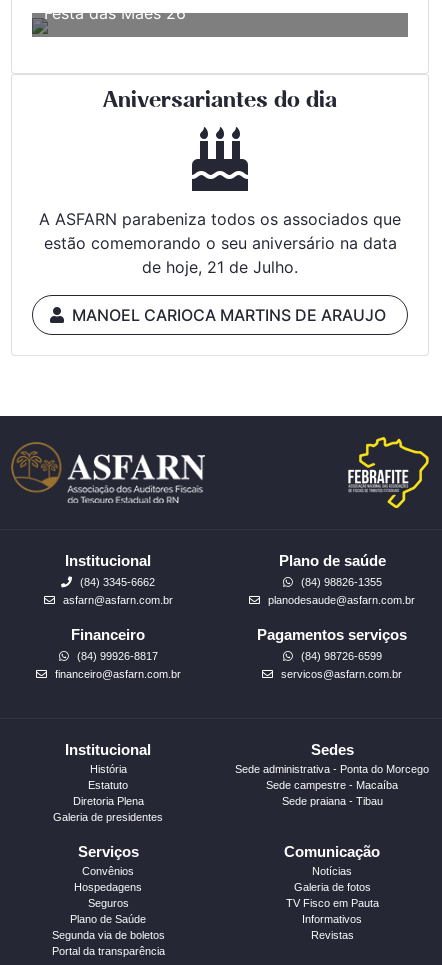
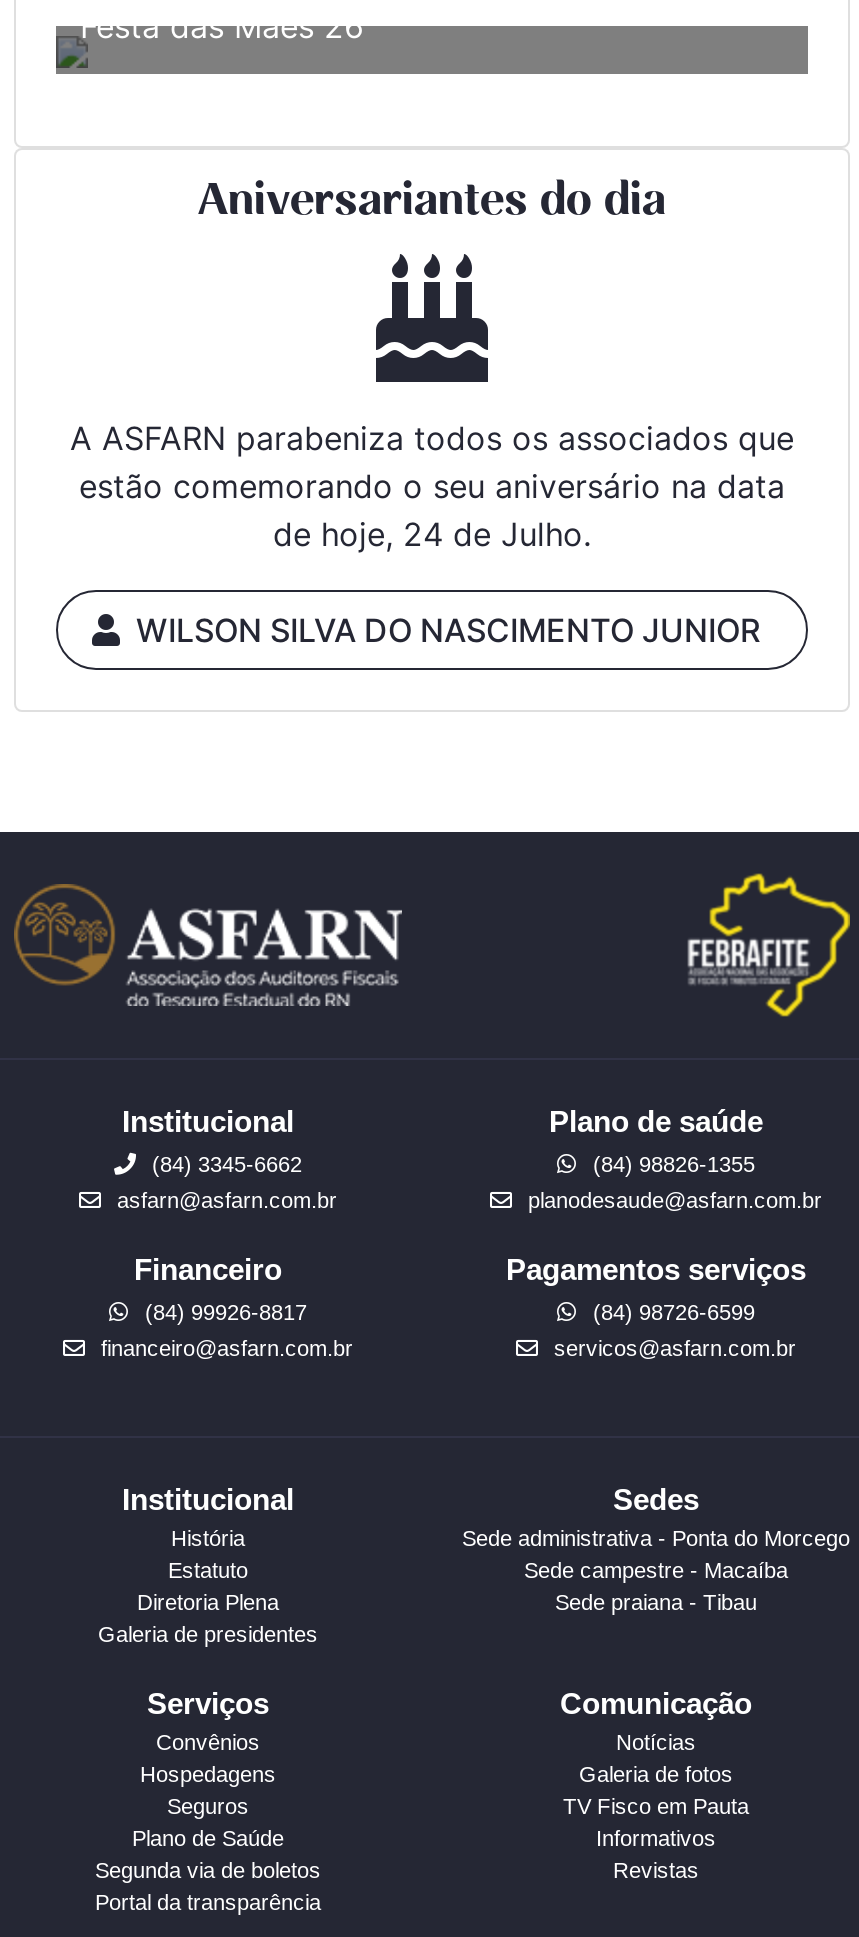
[142,257,298,277] de hoje, 21 de Julho. -> [273,514,591,554] de hoje, 24 de Julho.
[72,305,386,325] MANOEL CARIOCA MARTINS DE ARAUJO -> [136,610,760,650] WILSON SILVA DO NASCIMENTO JUNIOR

